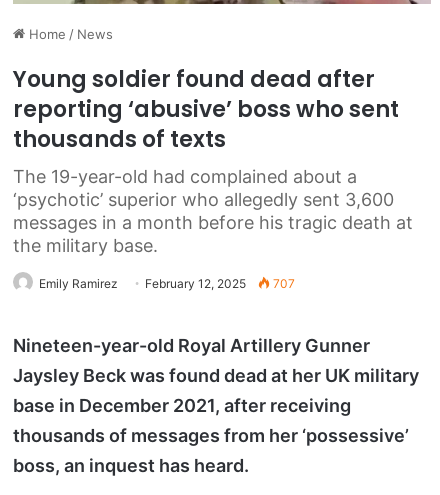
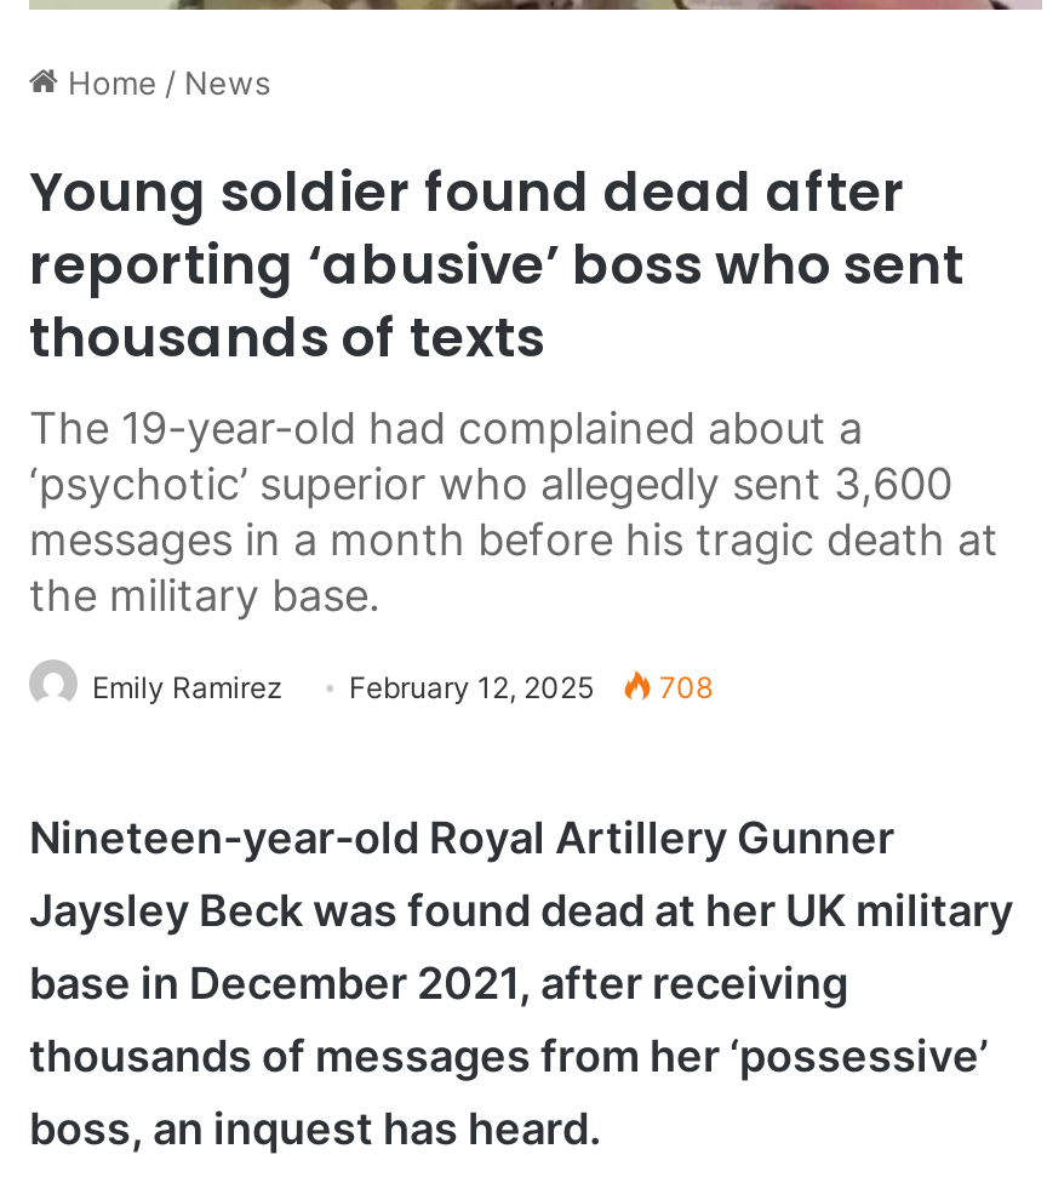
[39,276,295,291] Emily Ramirez February 12, 2025 707 -> [92,670,713,706] Emily Ramirez February 12, 2025 708

